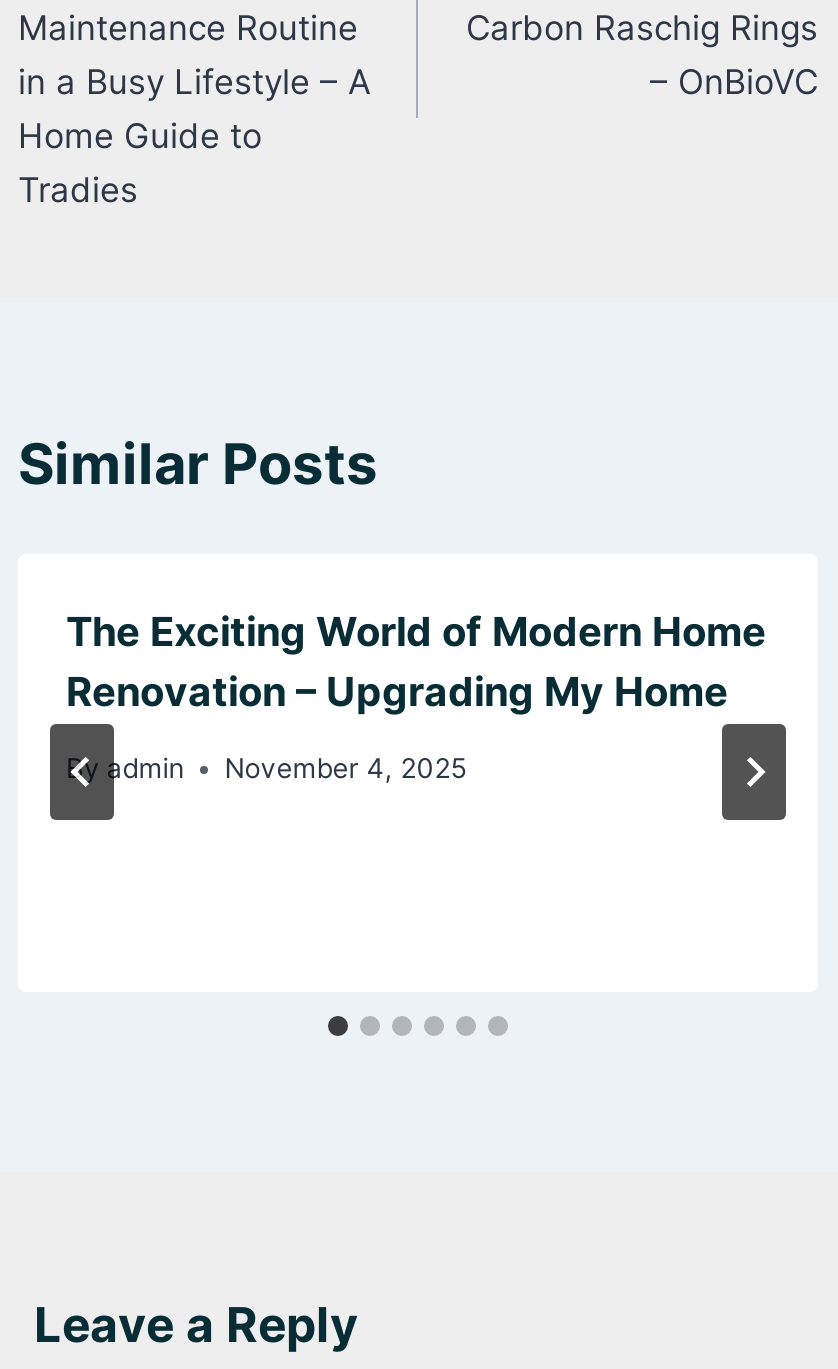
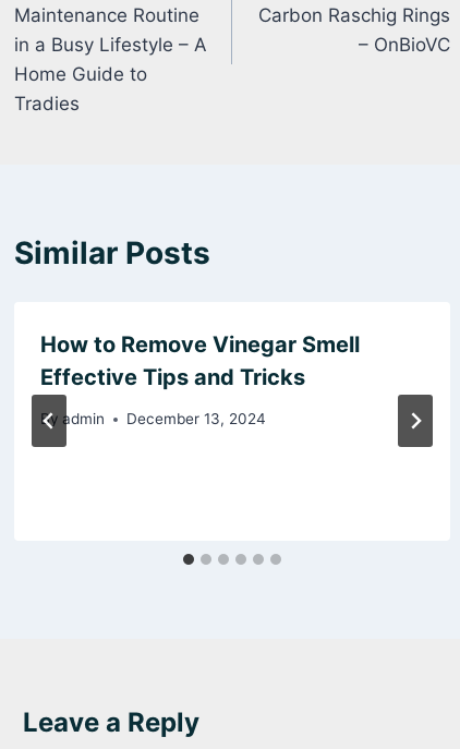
[66,607,766,715] The Exciting World of Modern Home | Renovation – Upgrading My Home -> [40,331,360,390] How to Remove Vinegar Smell | Effective Tips and Tricks
[224,752,466,784] November 4, 2025 -> [127,410,266,427] December 13, 2024

